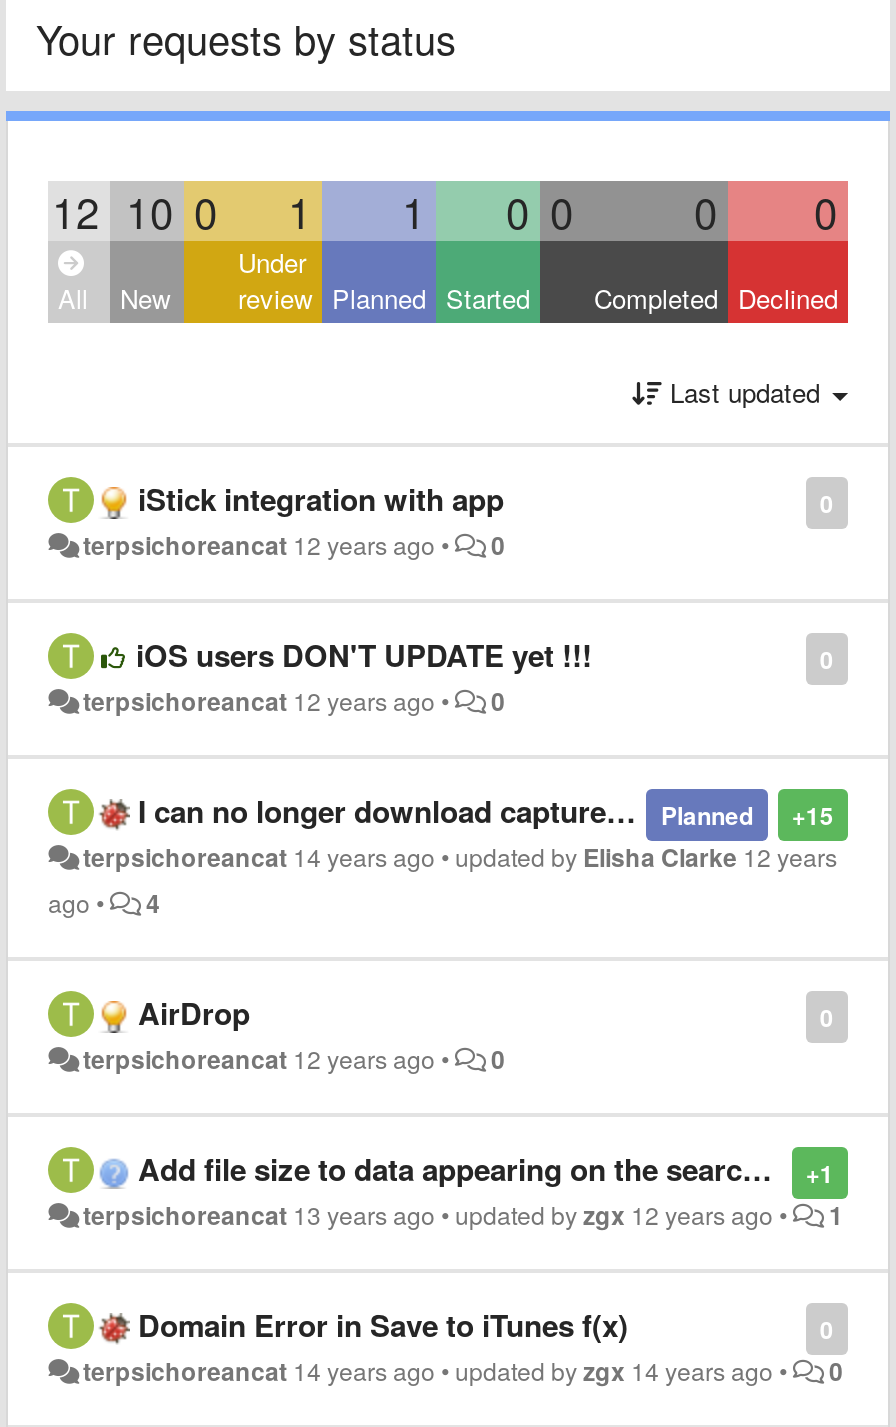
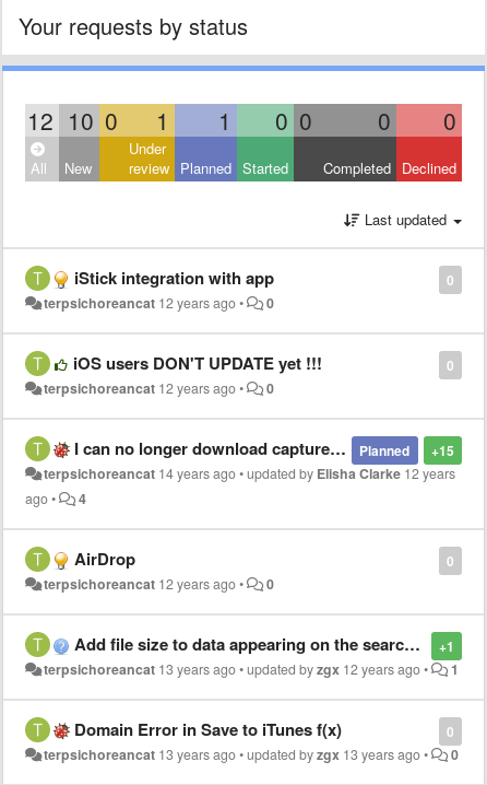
[83,1353,793,1389] terpsichoreancat 14 years ago • updated byzgx 14 years ago • -> [44,745,432,764] terpsichoreancat 13 years ago • updated byzgx 13 years ago •

